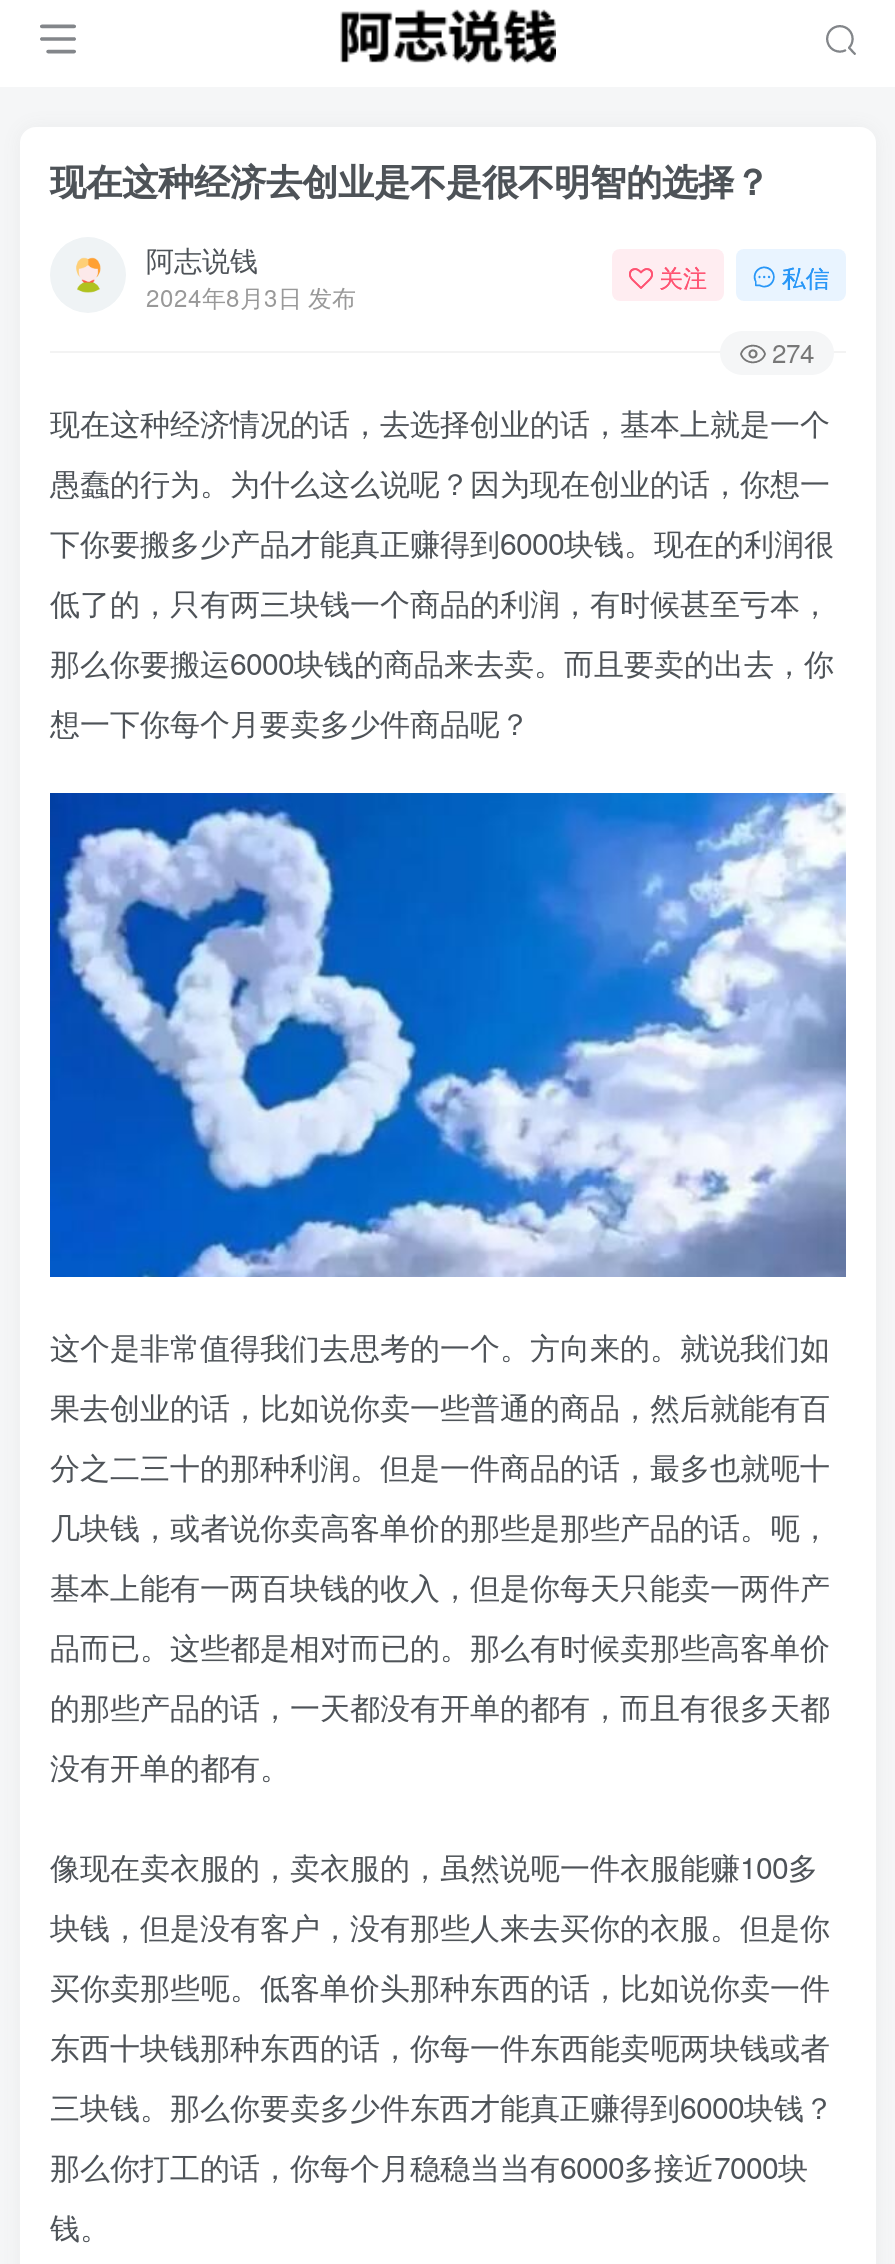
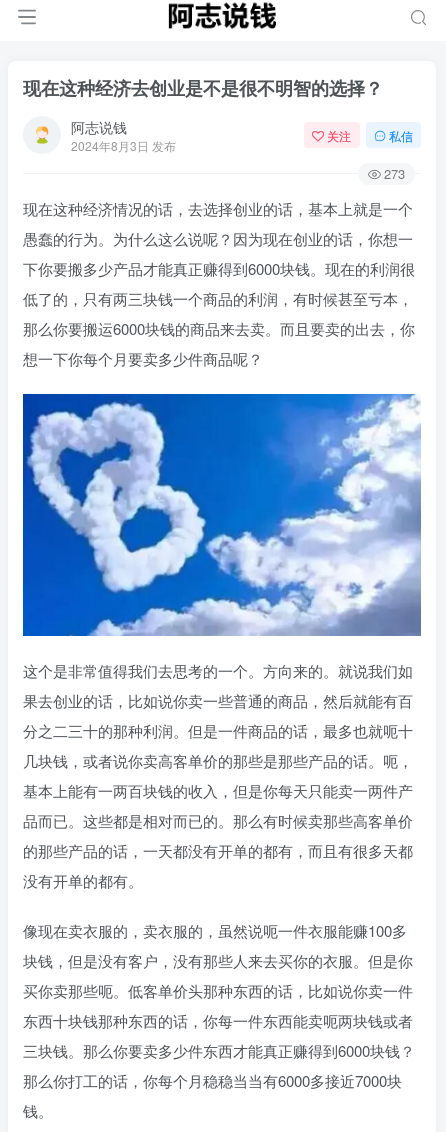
[772,333,814,371] 274 -> [384,164,405,183] 273

